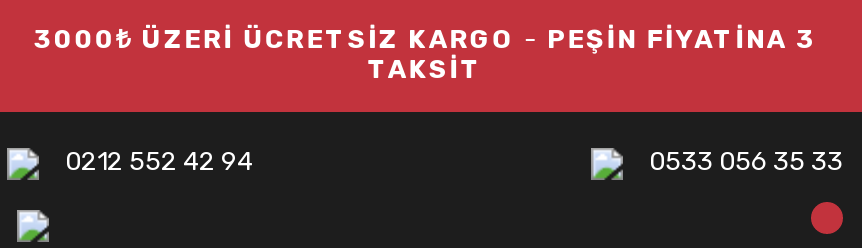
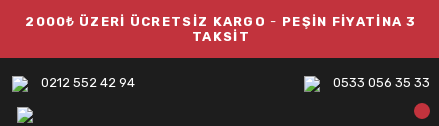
[33,24,817,54] 3000₺ ÜZERİ ÜCRETSİZ KARGO - PEŞİN FİYATİNA 3 -> [25,14,417,29] 2000₺ ÜZERİ ÜCRETSİZ KARGO - PEŞİN FİYATİNA 3

